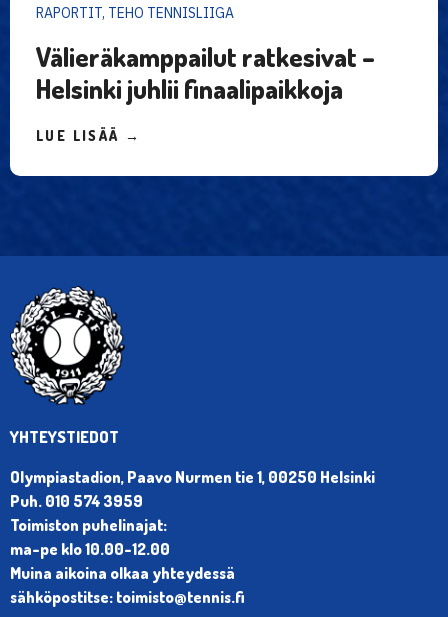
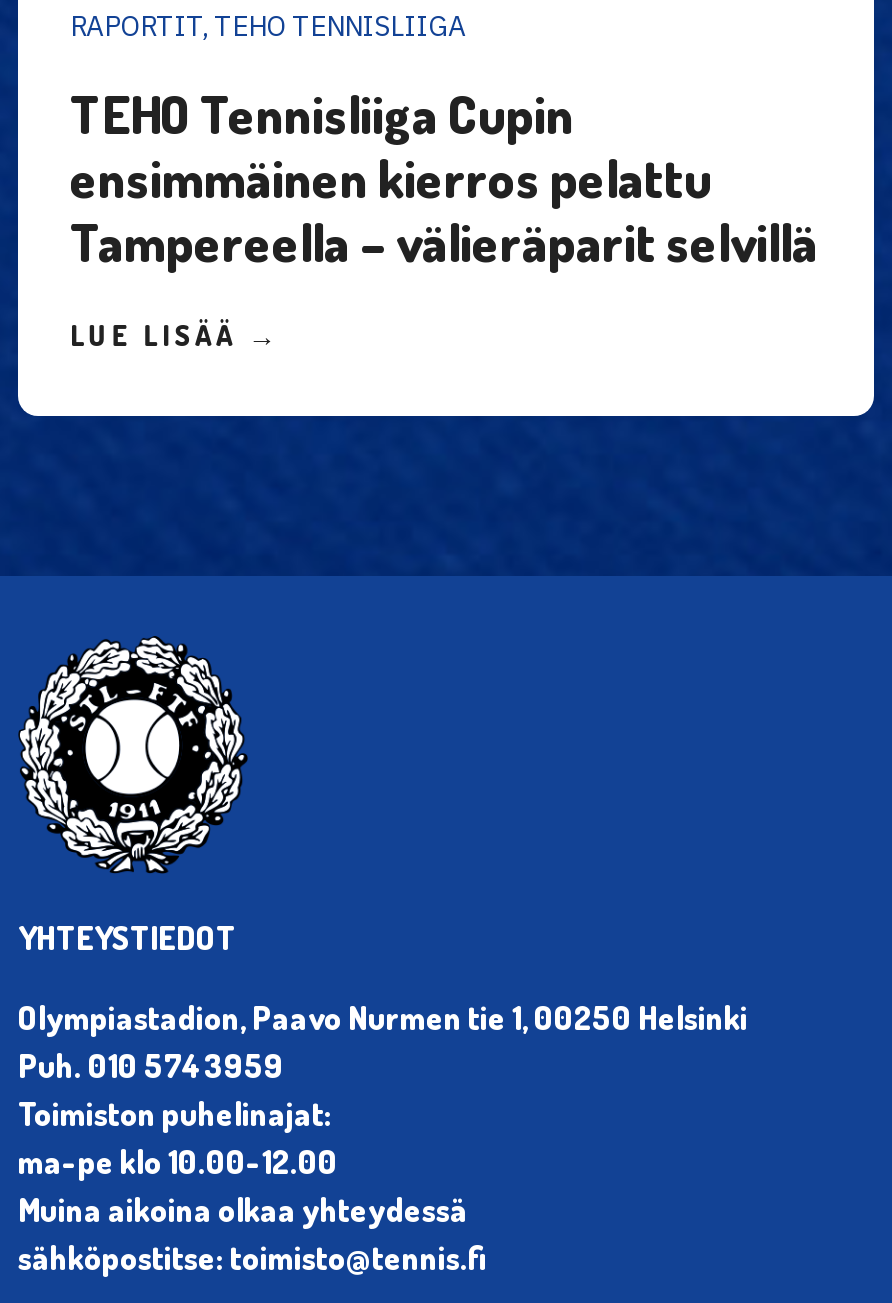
[36,40,375,105] Välieräkamppailut ratkesivat – | Helsinki juhlii finaalipaikkoja -> [70,81,818,275] TEHO Tennisliiga Cupin | ensimmäinen kierros pelattu | Tampereella – välieräparit selvillä

